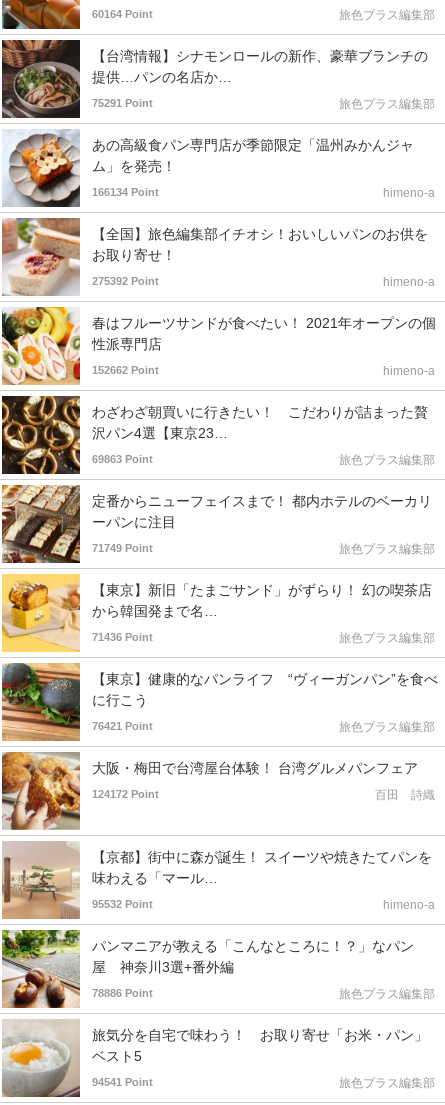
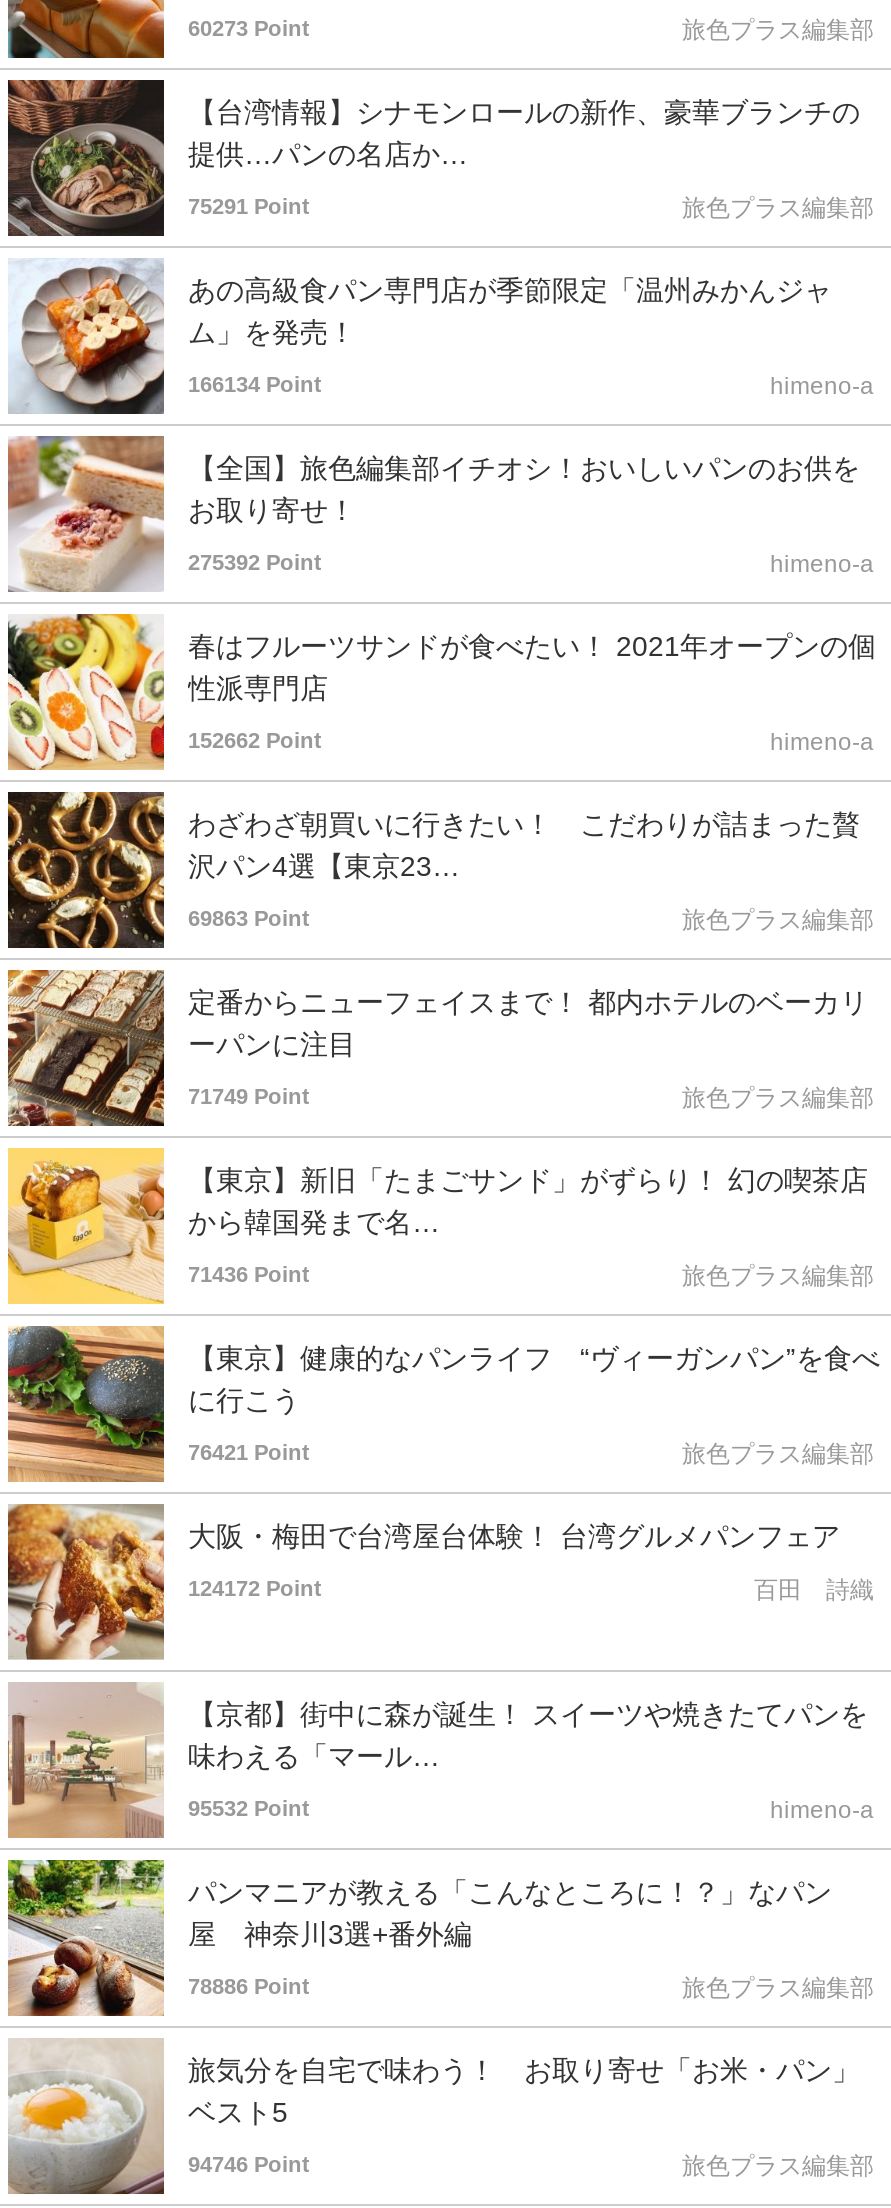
[92,8,153,20] 60164 Point -> [188,16,310,40] 60273 Point
[92,1076,153,1088] 94541 Point -> [188,2152,310,2176] 94746 Point

